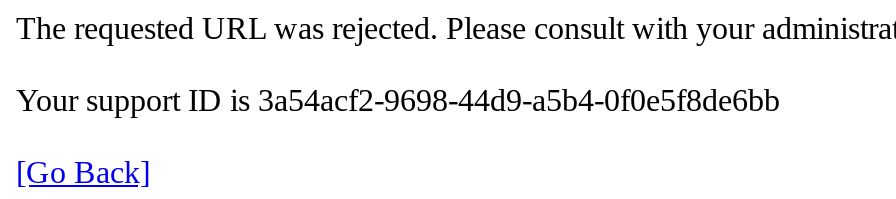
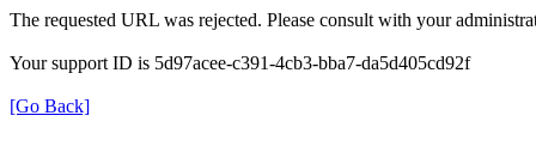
[16,83,780,117] Your support ID is 3a54acf2-9698-44d9-a5b4-0f0e5f8de6bb -> [10,53,470,73] Your support ID is 5d97acee-c391-4cb3-bba7-da5d405cd92f

